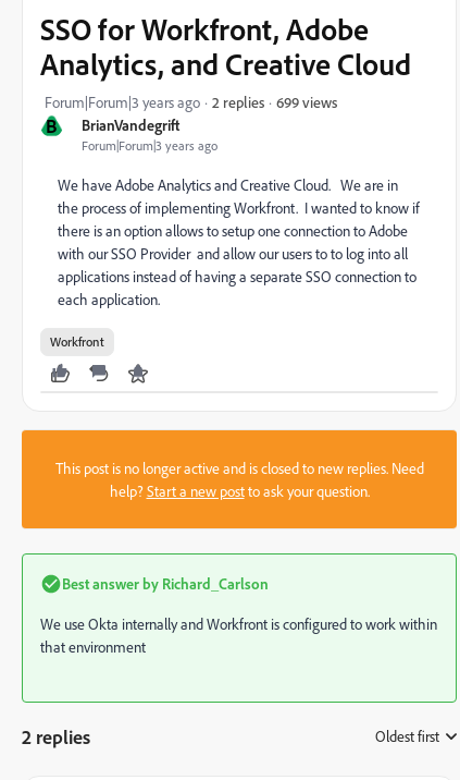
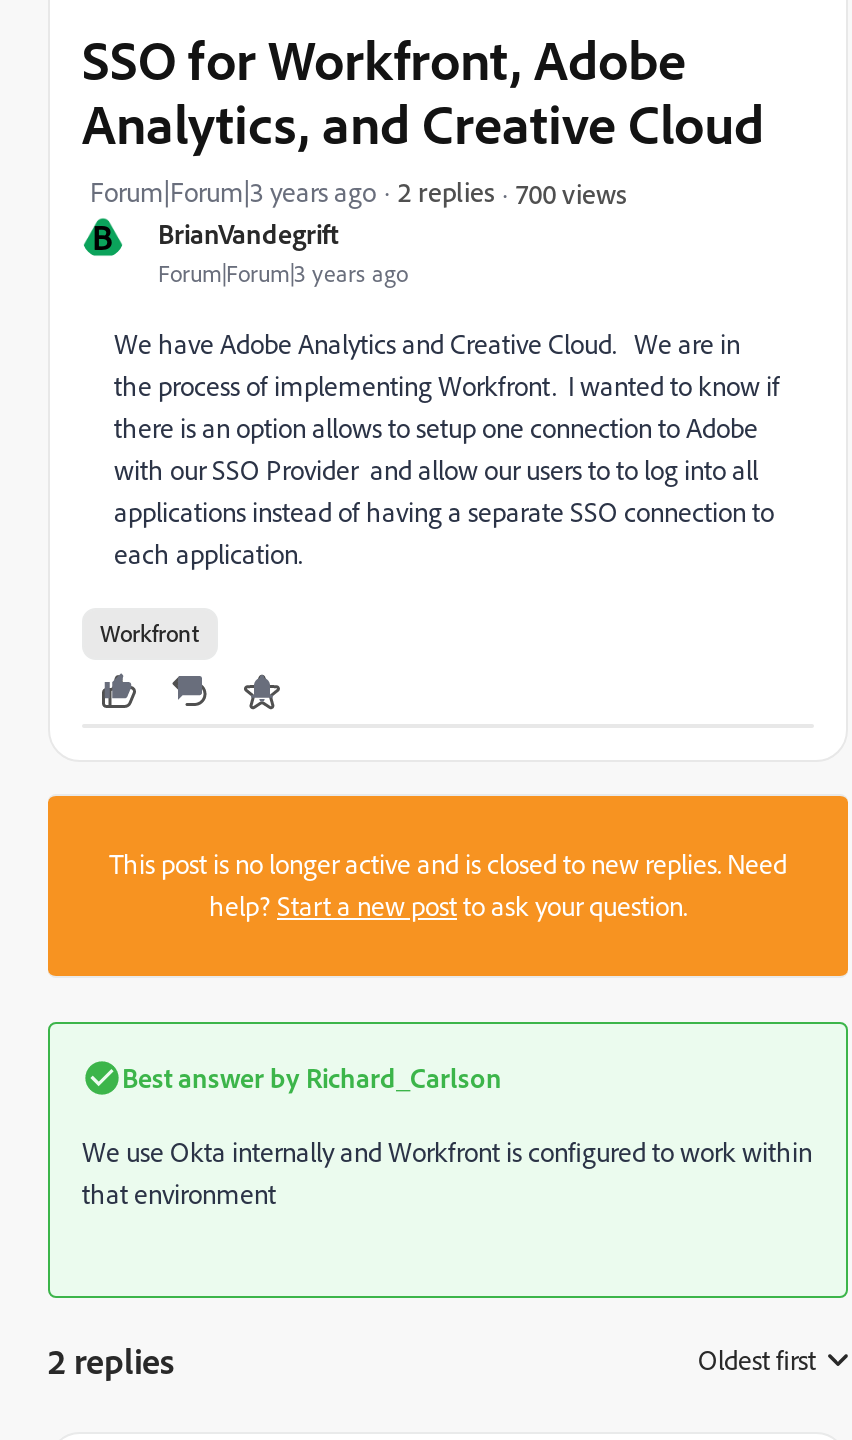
[276,92,337,111] 699 views -> [516,175,626,209] 700 views

